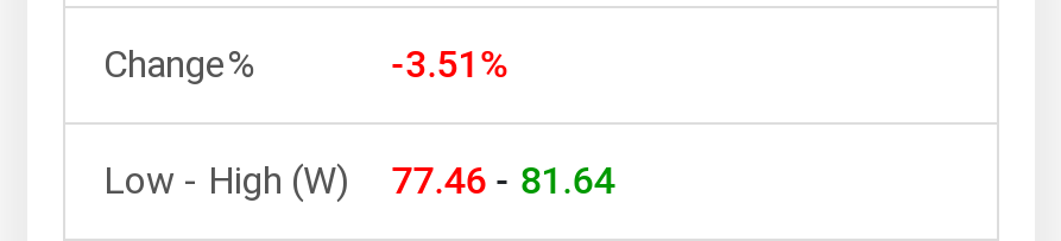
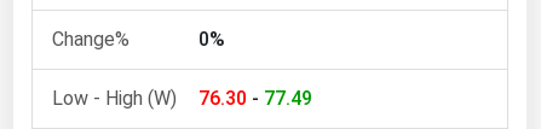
[391,42,510,87] -3.51% -> [199,28,225,51] 0%
[391,158,615,203] 77.46 - 81.64 -> [199,87,312,110] 76.30 - 77.49

